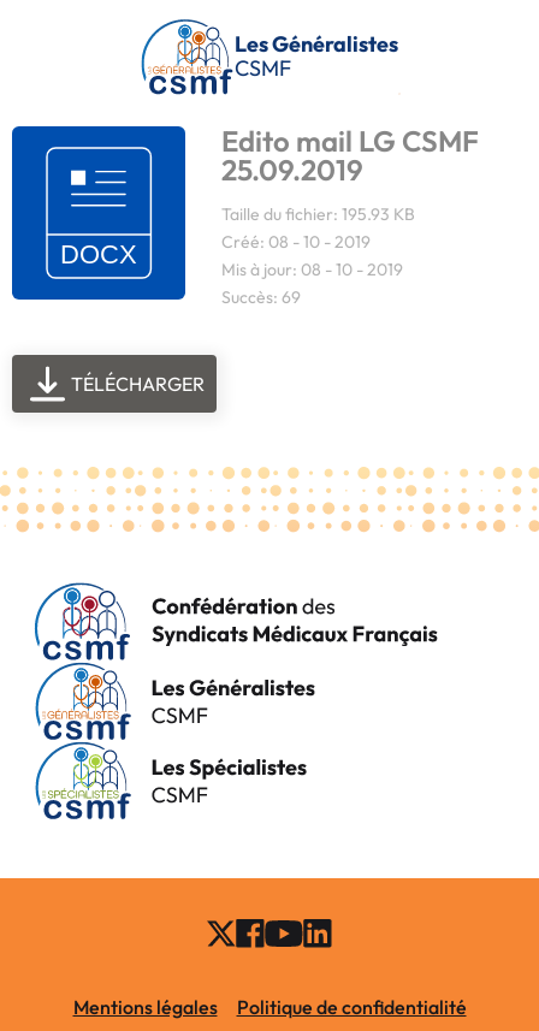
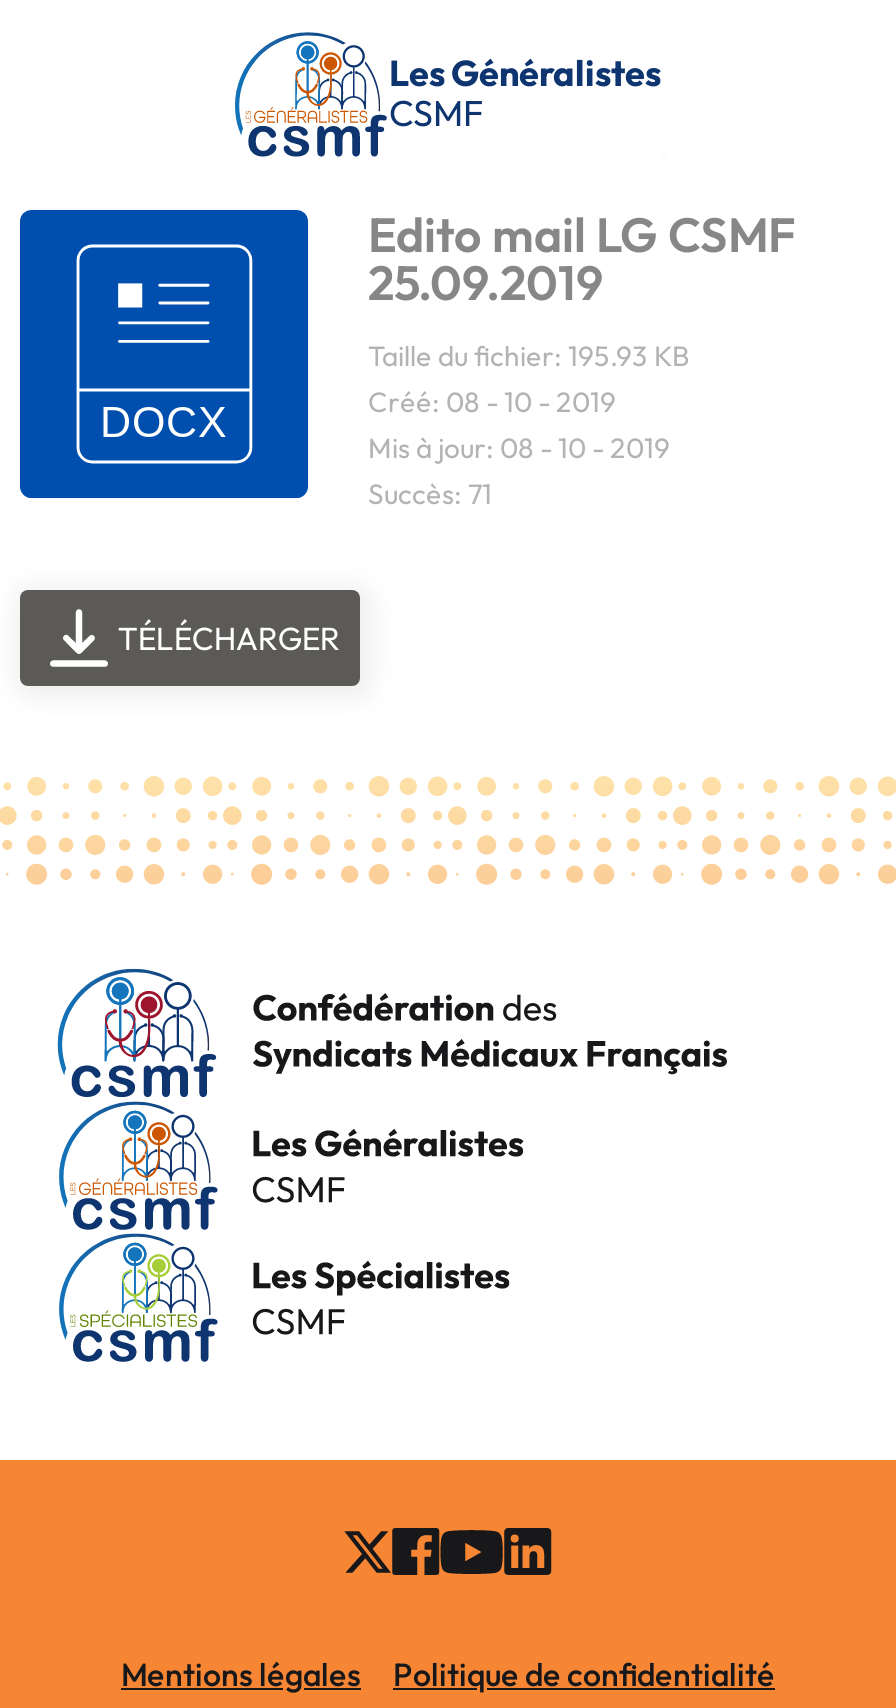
[221,286,301,307] Succès: 69 -> [368,475,492,511] Succès: 71

